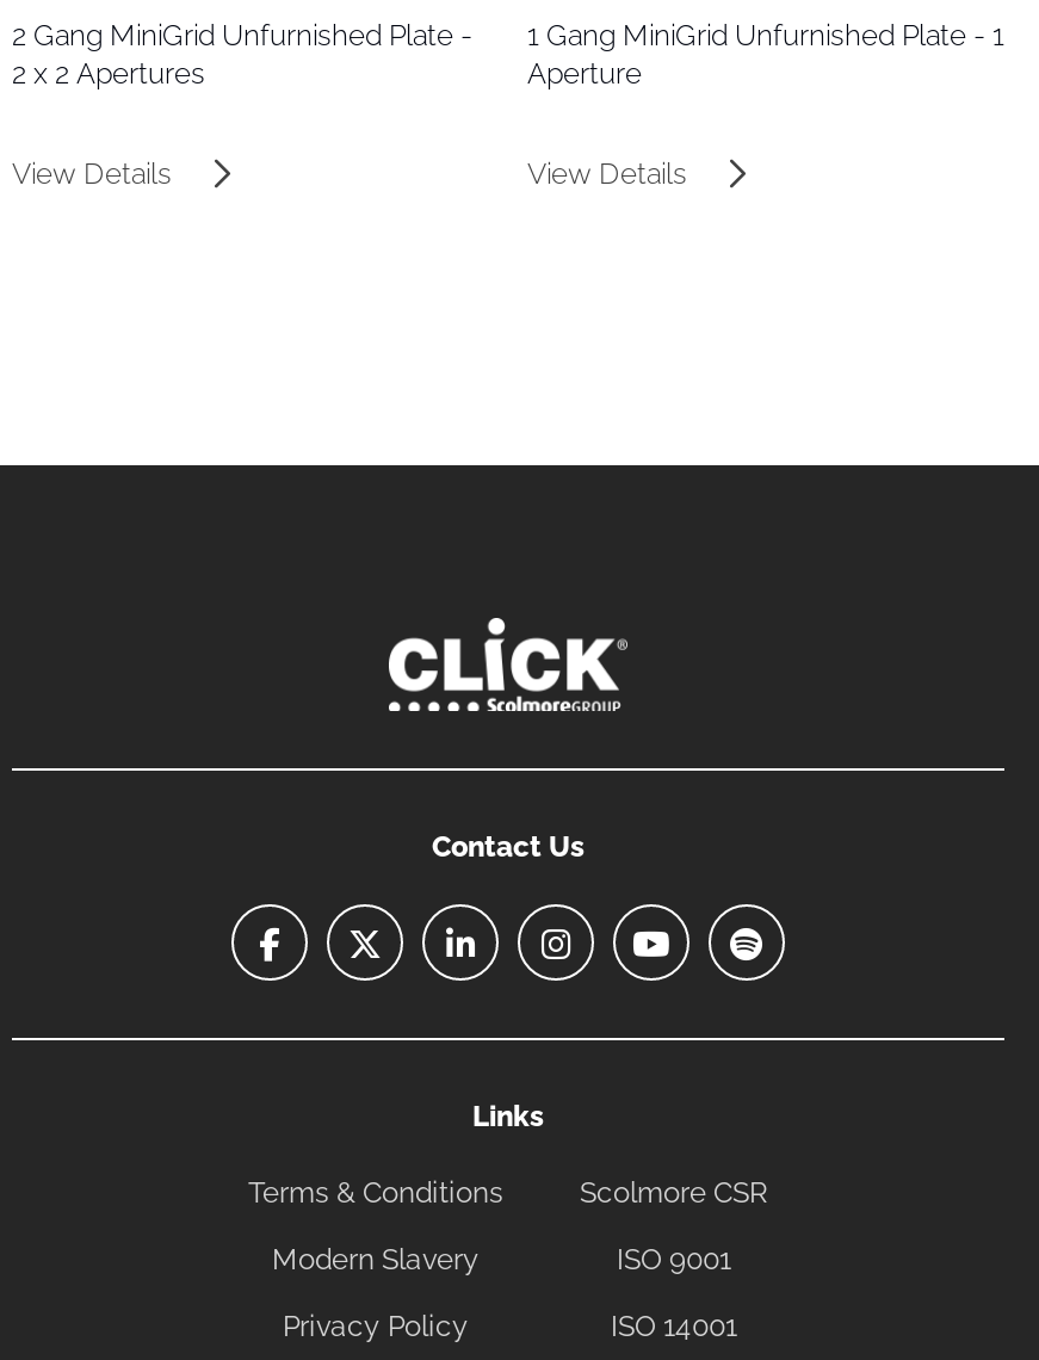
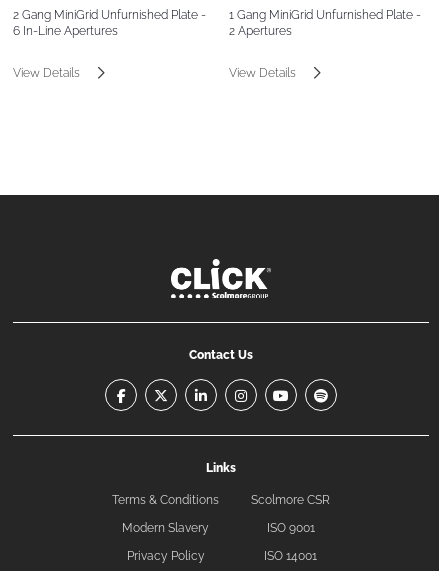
[527,18,1004,89] 1 Gang MiniGrid Unfurnished Plate - 1 | Aperture -> [229,7,421,37] 1 Gang MiniGrid Unfurnished Plate - | 2 Apertures
[12,56,205,89] 2 x 2 Apertures -> [13,23,118,37] 6 In-Line Apertures

